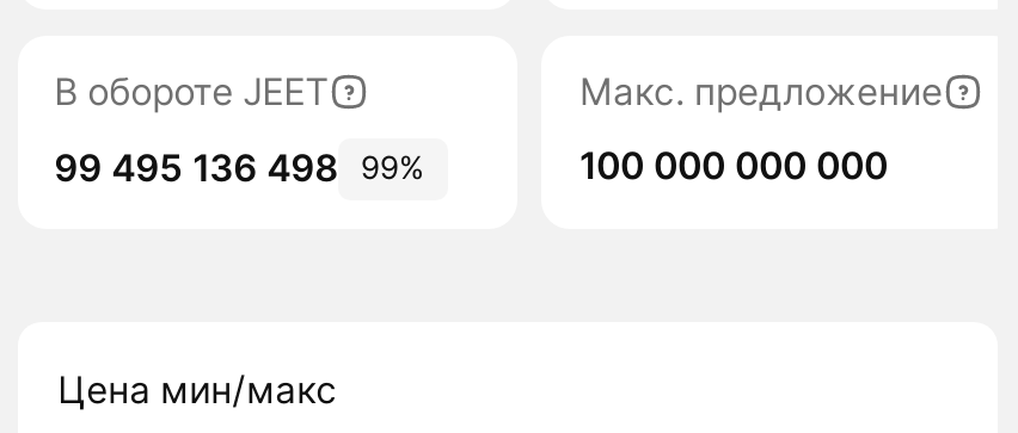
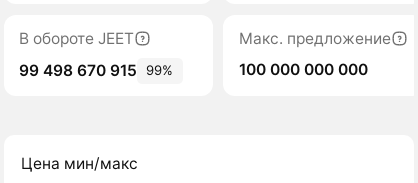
[54,146,425,192] 99 495 136 498 99% -> [19,61,173,80] 99 498 670 915 99%

